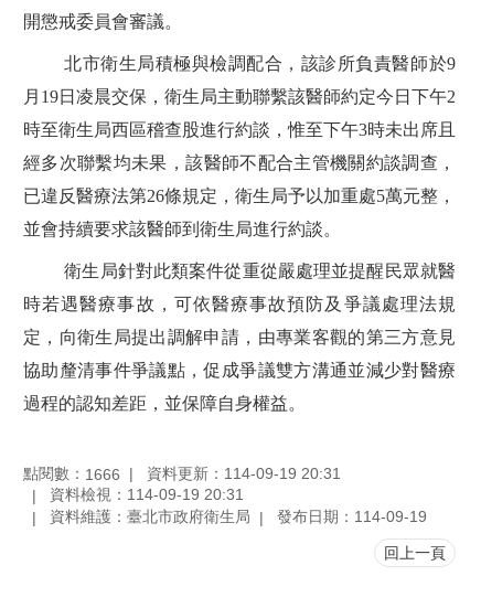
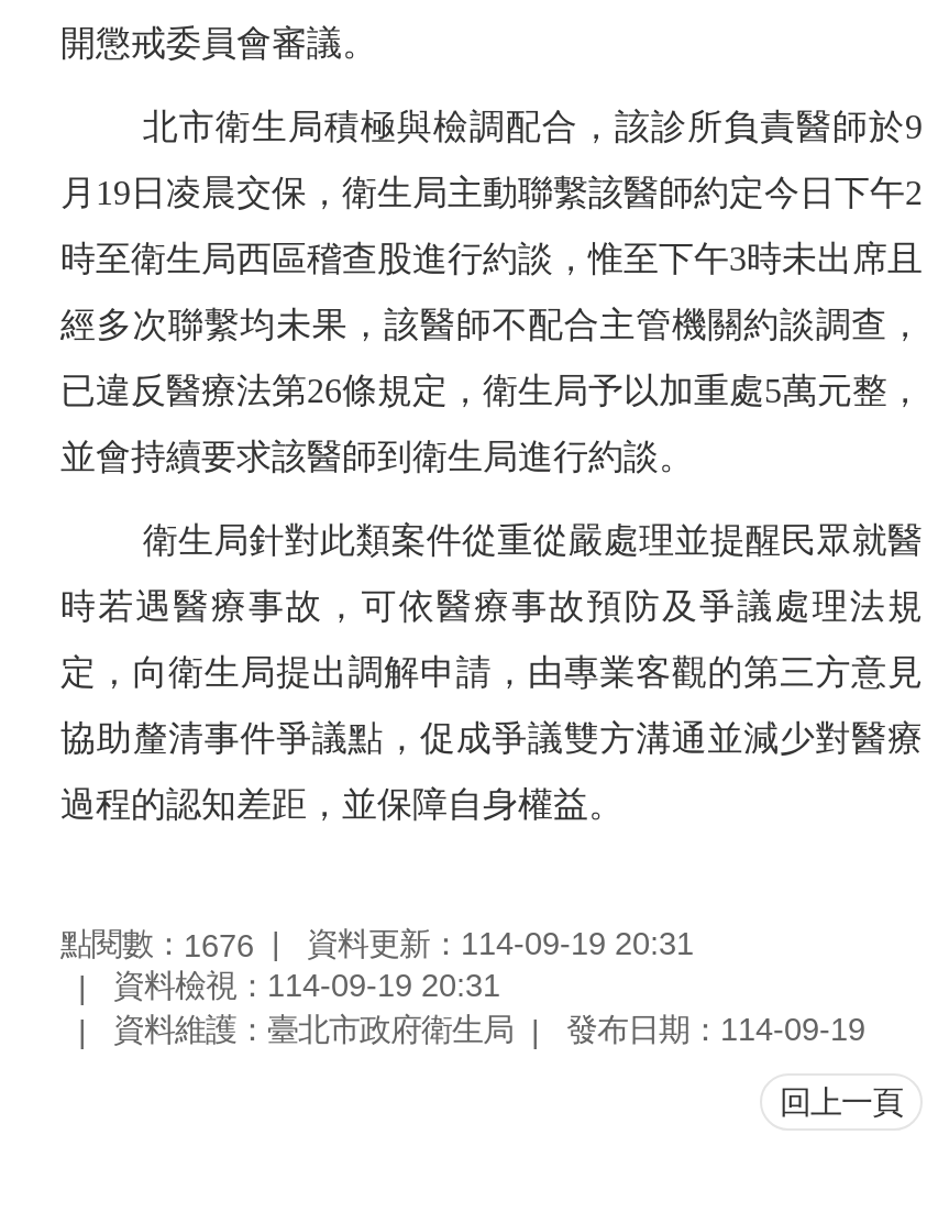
[23,464,120,483] 點閱數：1666 -> [60,925,254,963] 點閱數：1676

